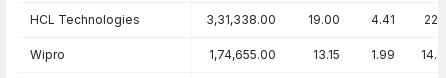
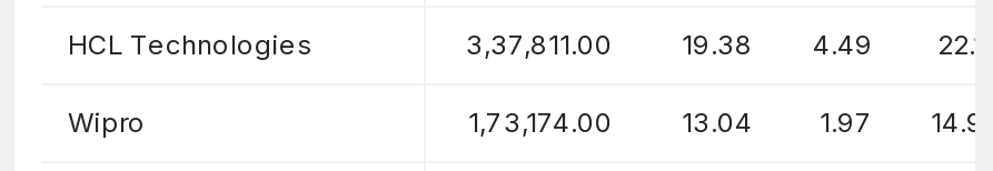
[206,12,276,27] 3,31,338.00 -> [466,28,613,61] 3,37,811.00
[308,12,340,27] 19.00 -> [682,28,753,61] 19.38
[371,12,395,27] 4.41 -> [813,28,873,61] 4.49
[209,47,276,62] 1,74,655.00 -> [468,105,613,139] 1,73,174.00
[313,47,340,62] 13.15 -> [682,105,753,139] 13.04
[371,47,395,62] 1.99 -> [820,105,873,139] 1.97

